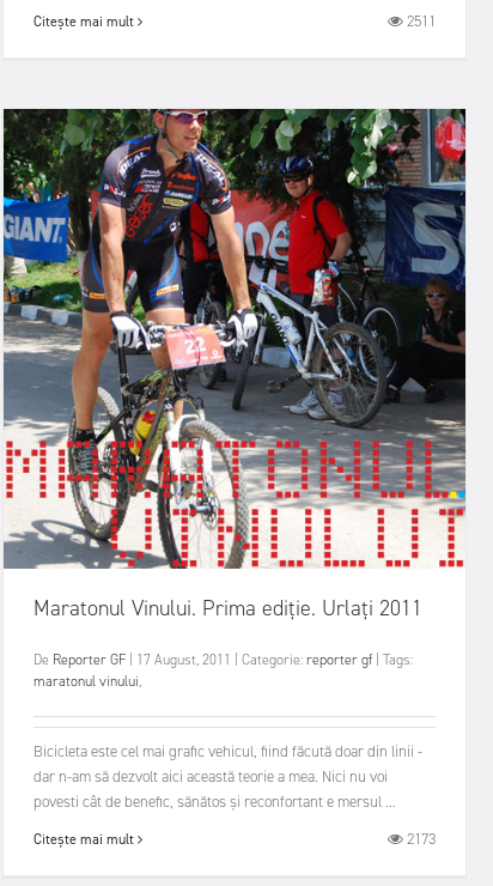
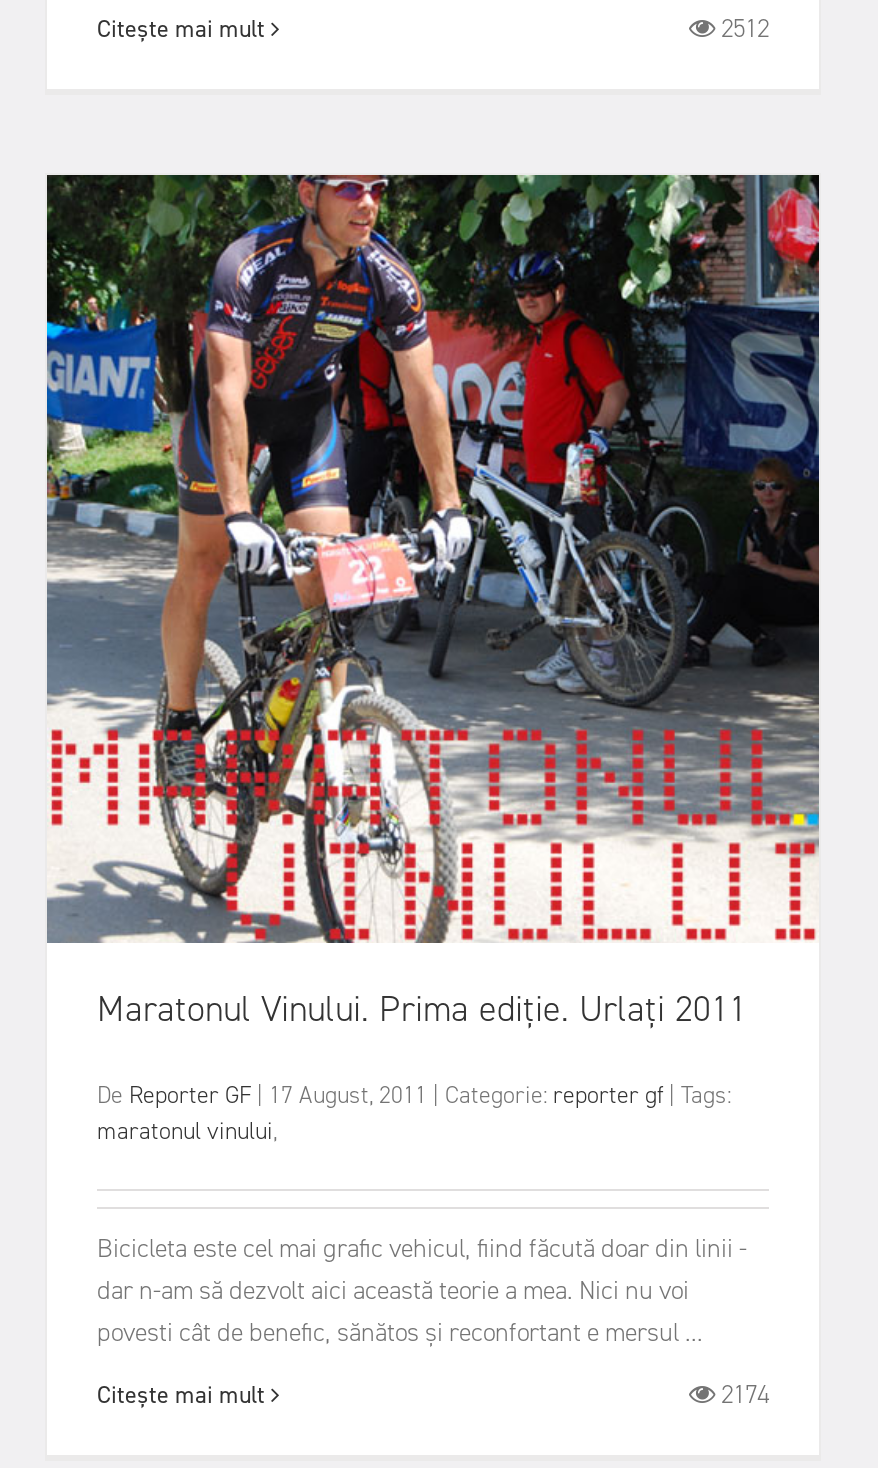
[403,10,436,31] 2511 -> [715,10,769,44] 2512
[403,828,436,848] 2173 -> [715,1376,769,1410] 2174

